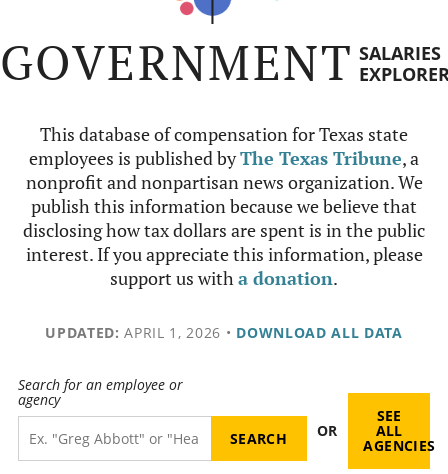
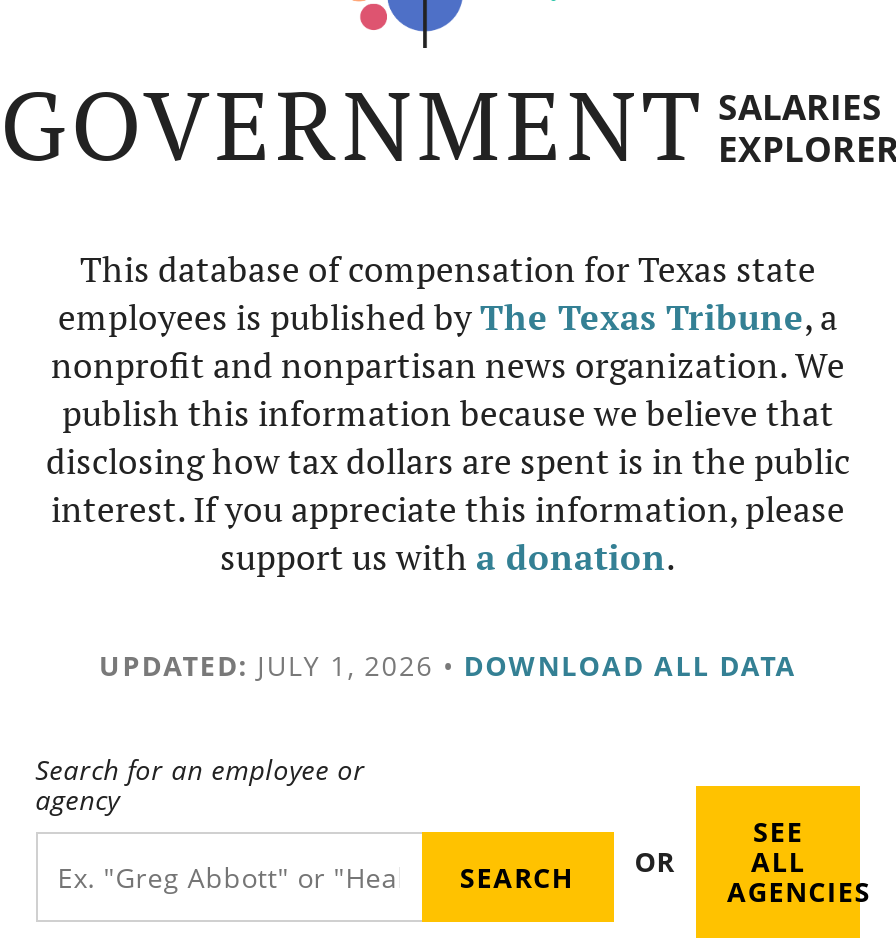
[45,323,403,342] UPDATED: APRIL 1, 2026 • DOWNLOAD ALL DATA -> [99,646,797,684] UPDATED: JULY 1, 2026 • DOWNLOAD ALL DATA

